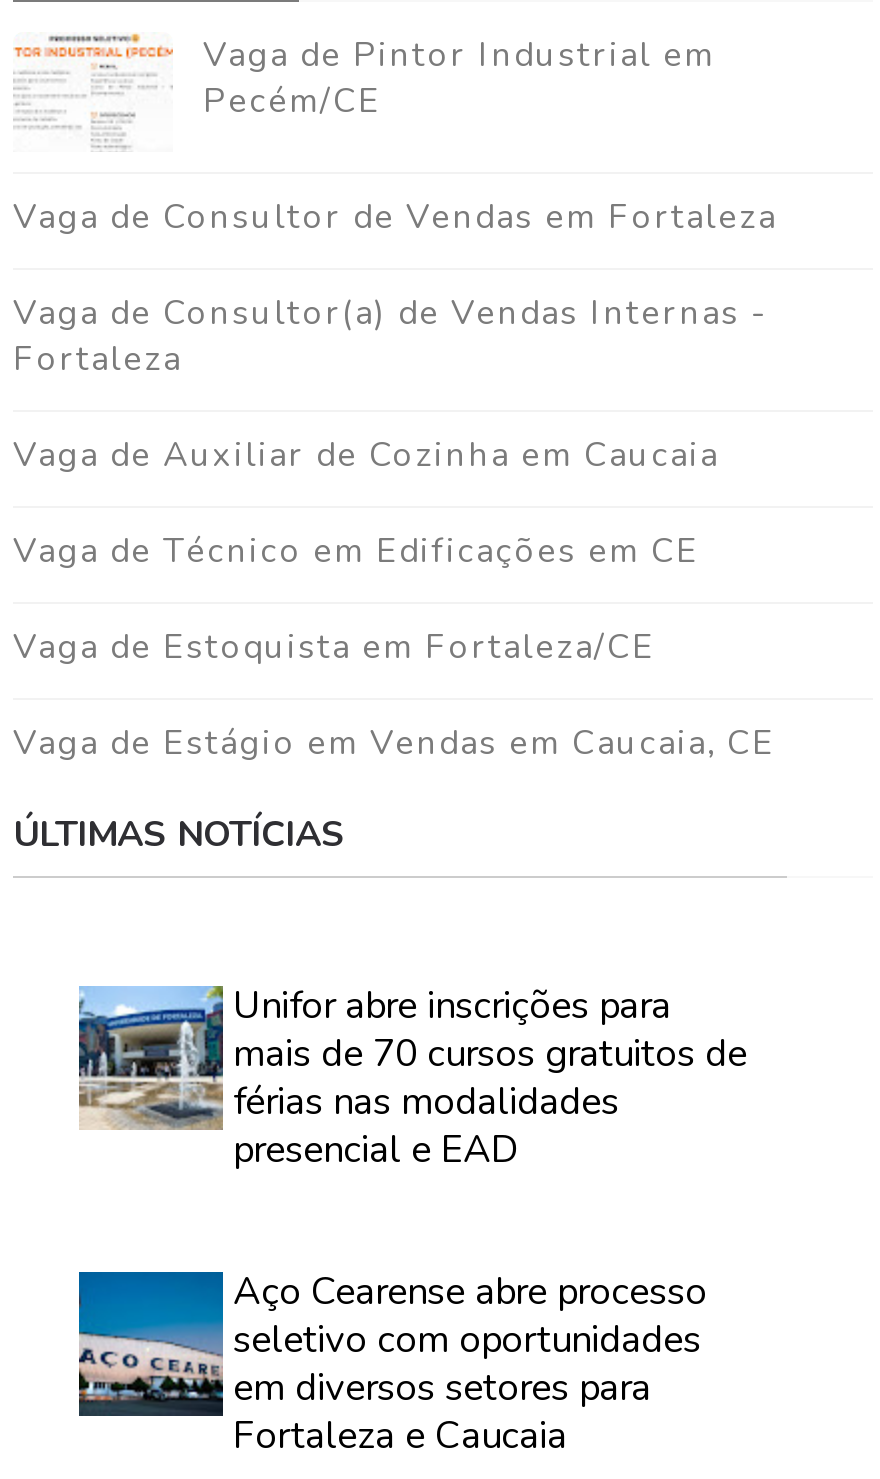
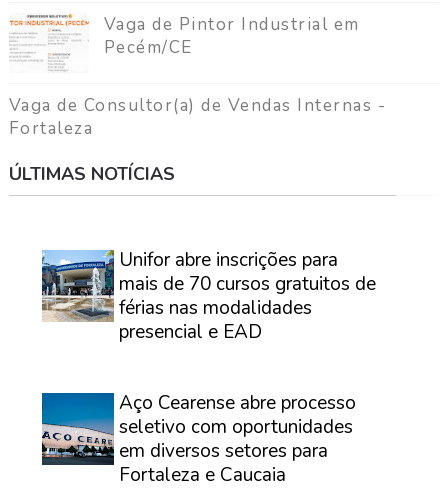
[13,194,777,240] Vaga de Consultor de Vendas em Fortaleza -> none
[13,432,775,766] Vaga de Auxiliar de Cozinha em Caucaia | Vaga de Técnico em Edificações em CE | Vaga de Estoquista em Fortaleza/CE | Vaga de Estágio em Vendas em Caucaia, CE -> none

